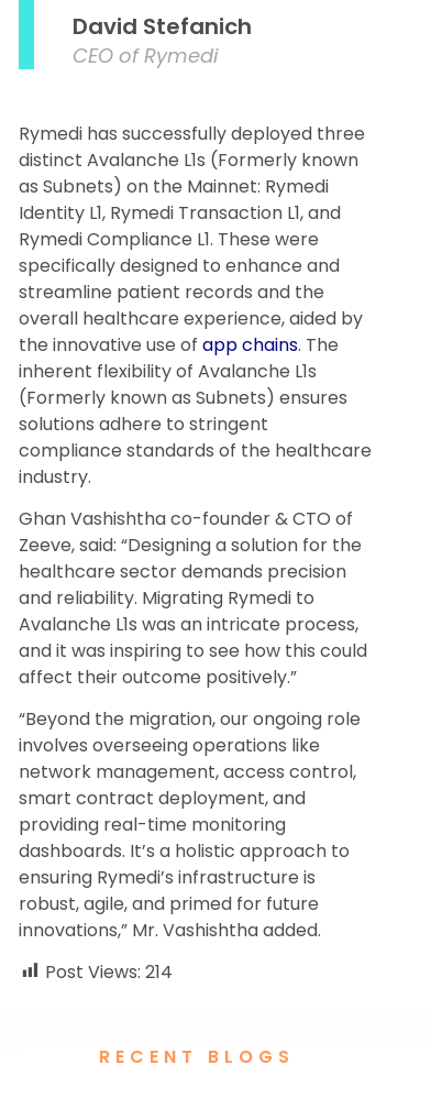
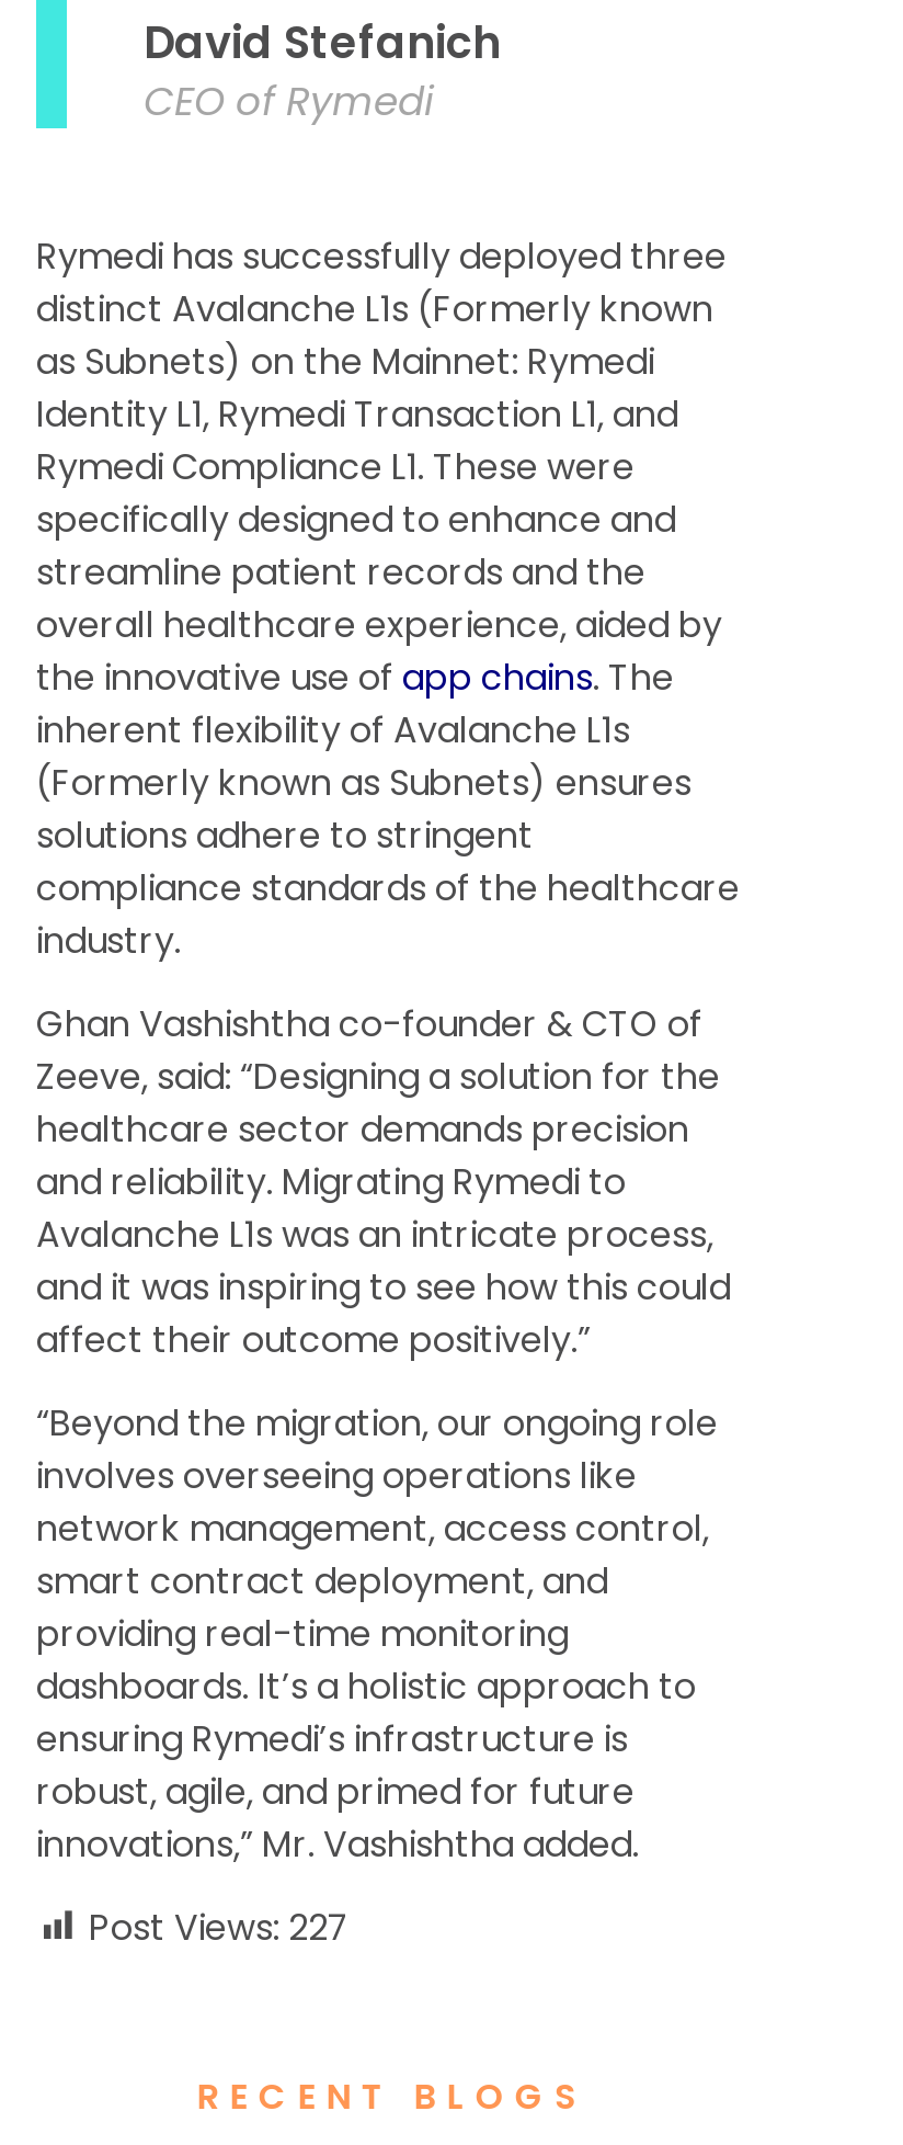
[45,959,173,984] Post Views: 214 -> [89,1902,350,1952] Post Views: 227

